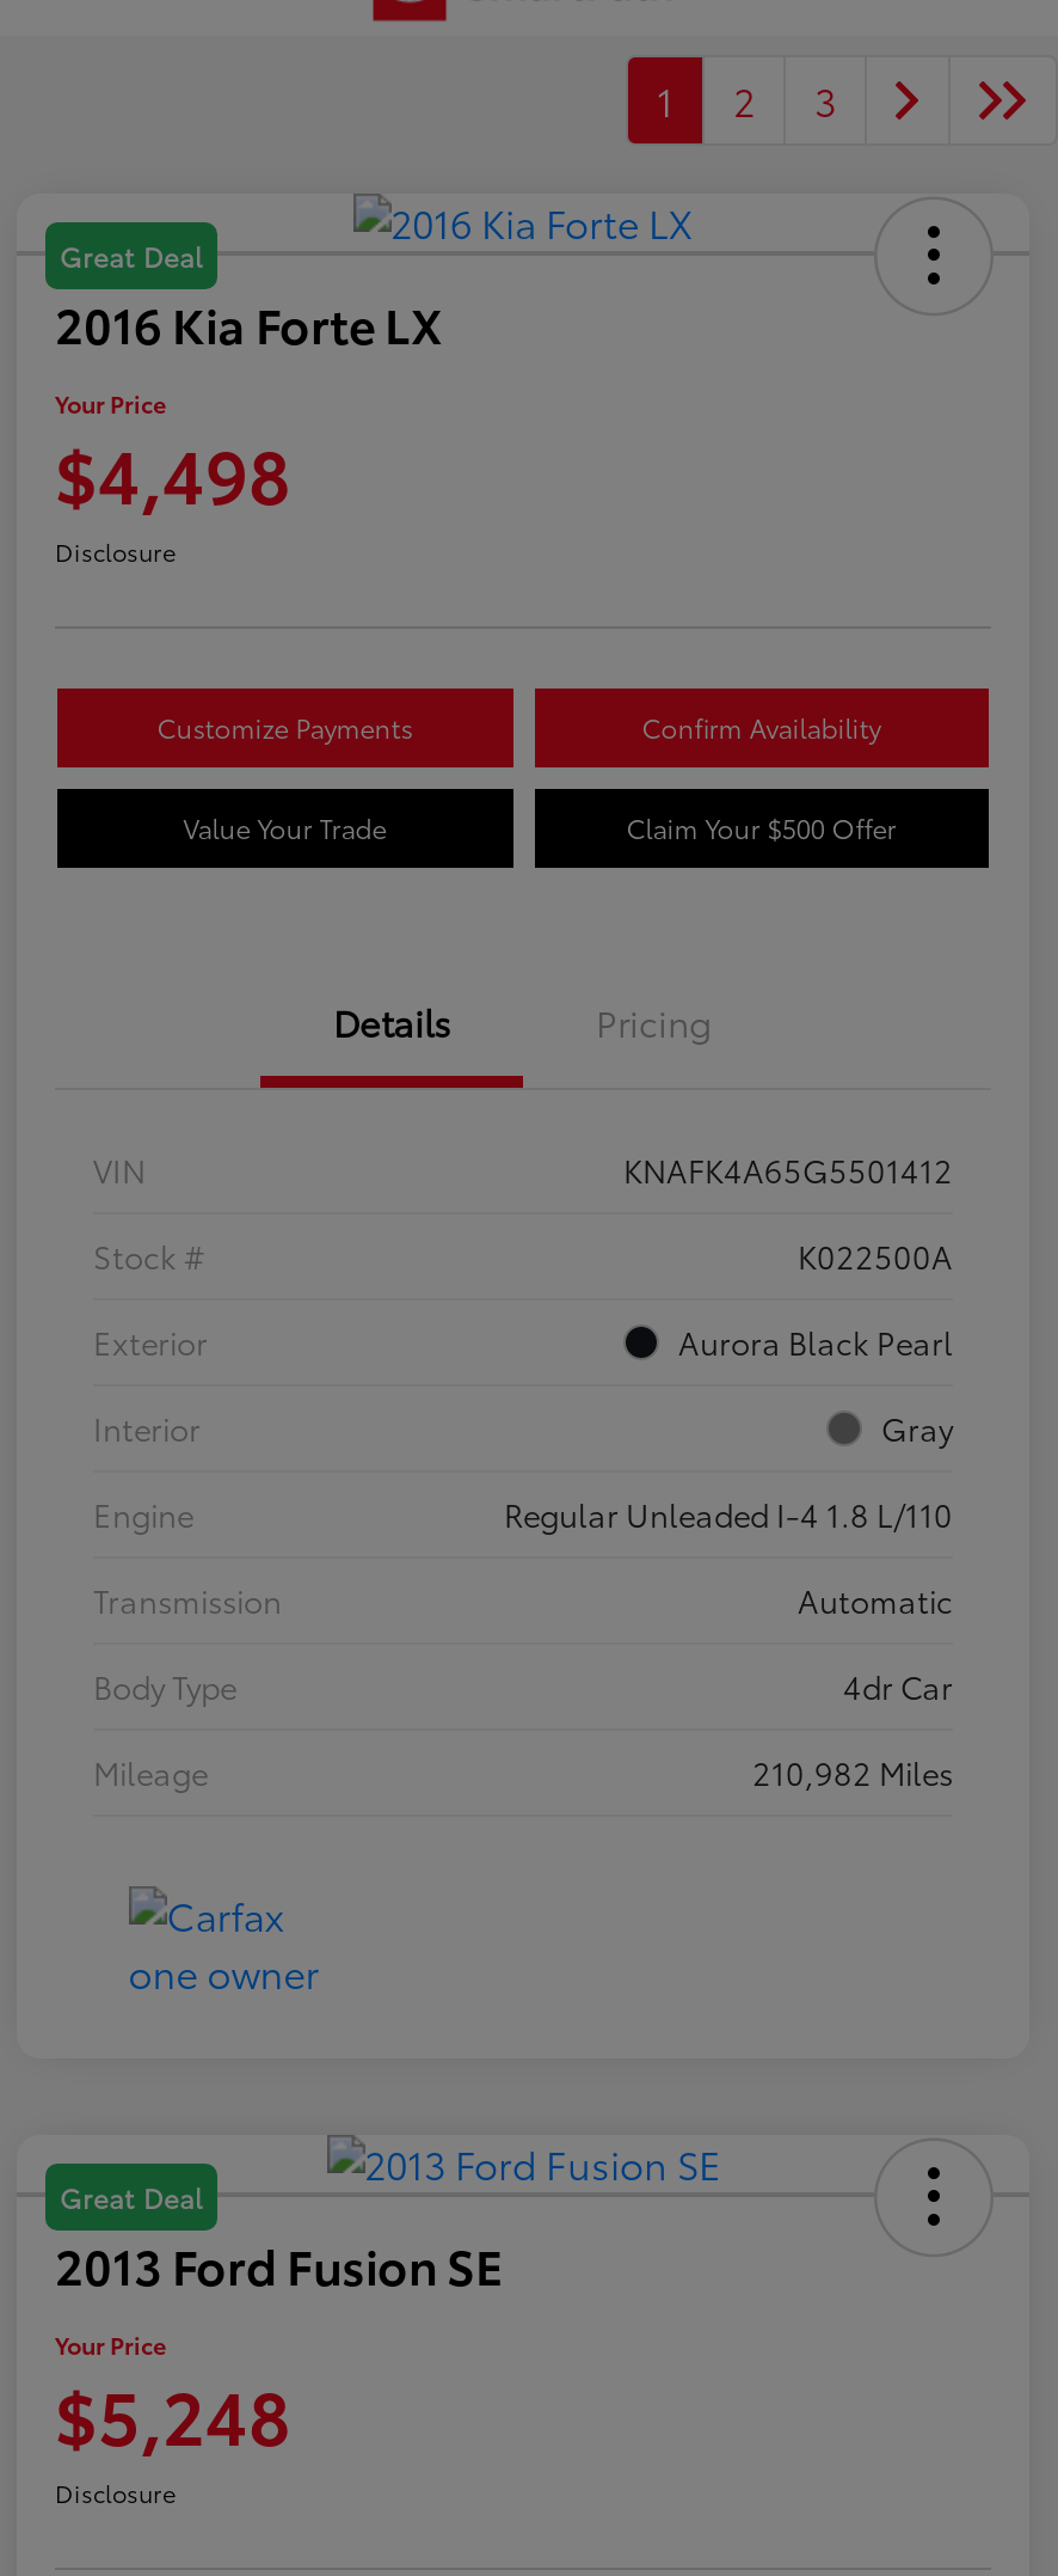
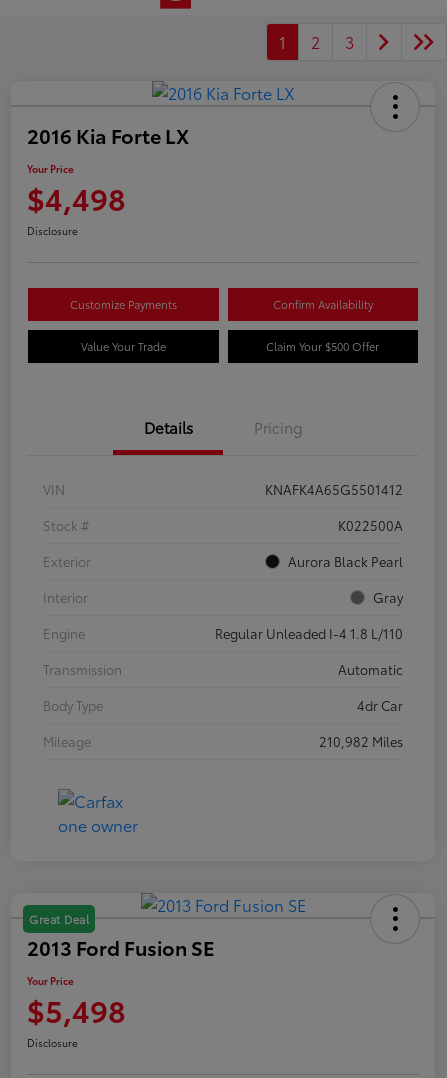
[60,236,203,274] Great Deal -> none
[55,2362,291,2464] $5,248 -> [27,988,126,1031] $5,498

